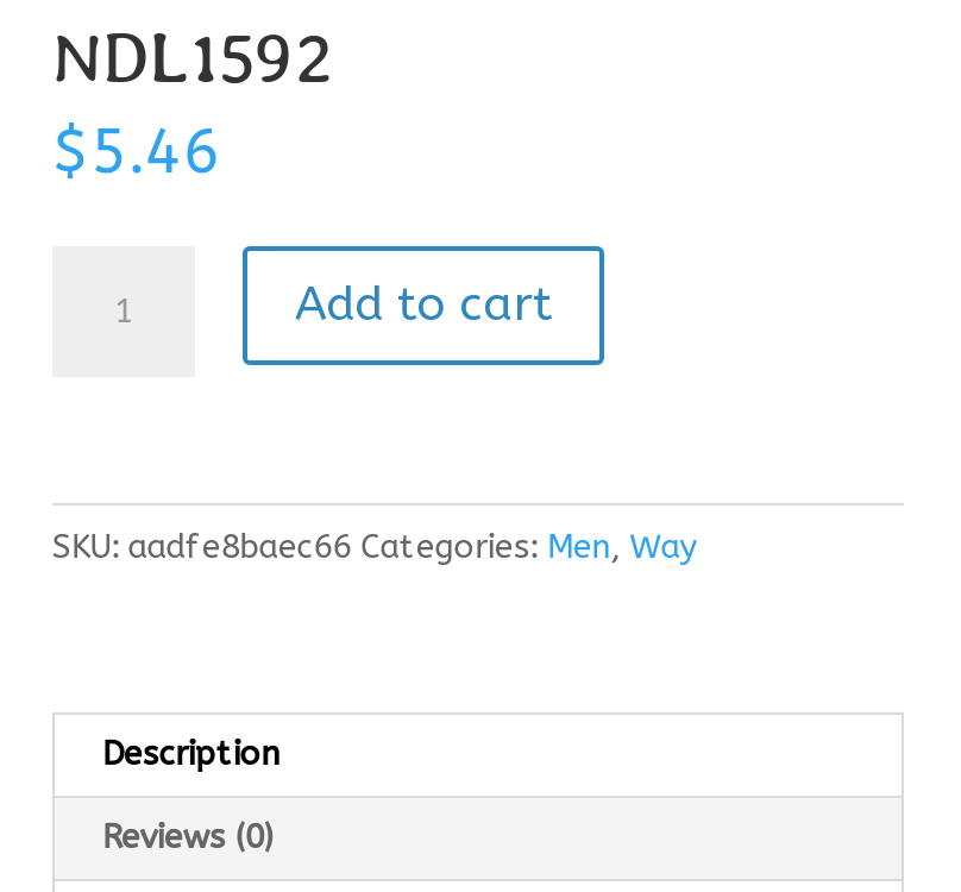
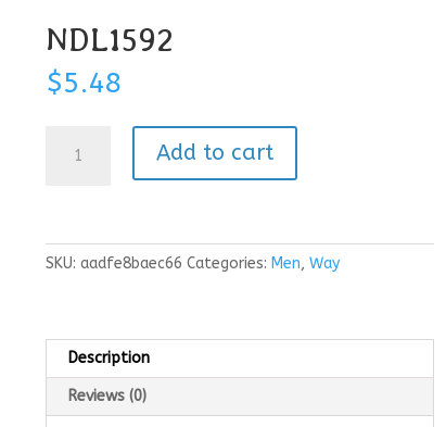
[52,114,221,188] $5.46 -> [45,67,122,101] $5.48

